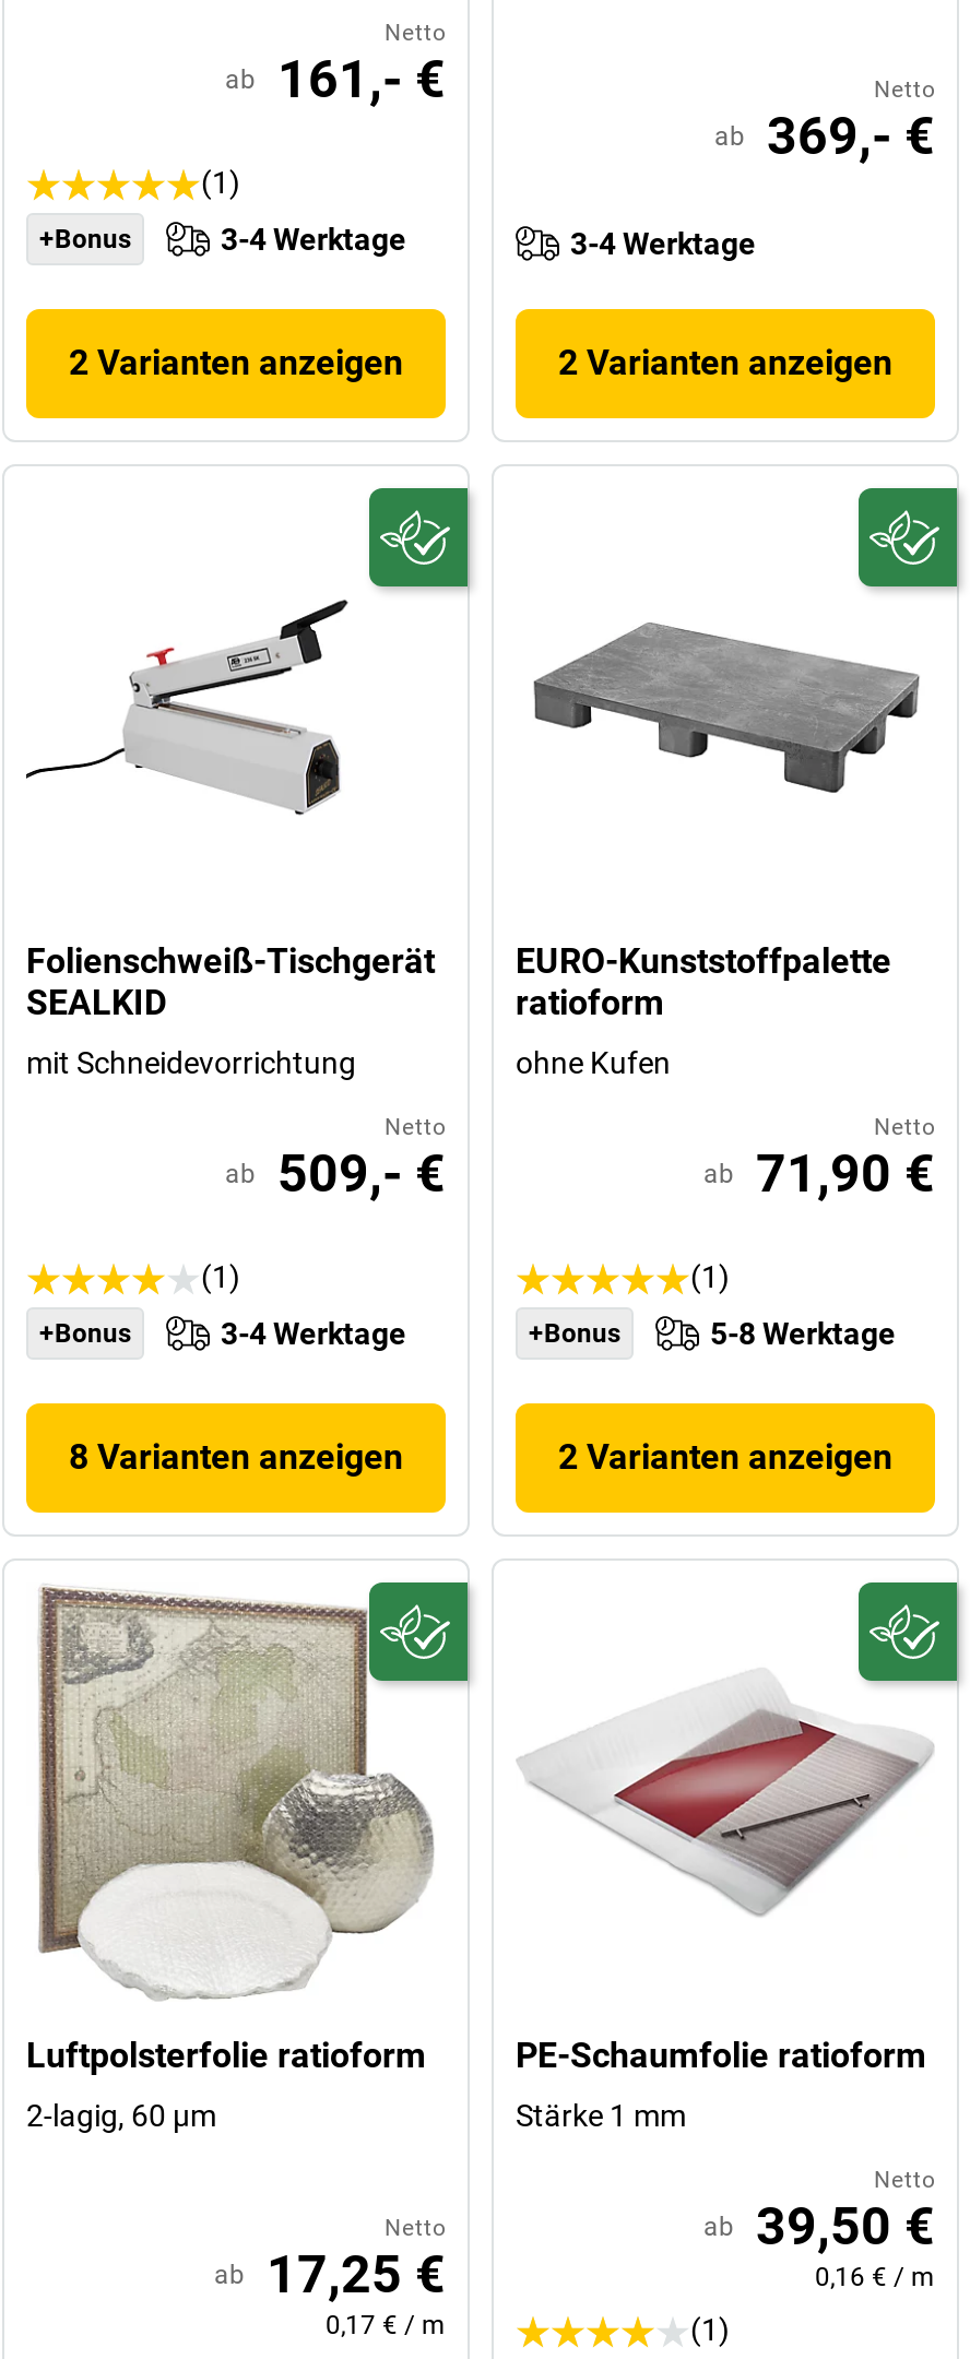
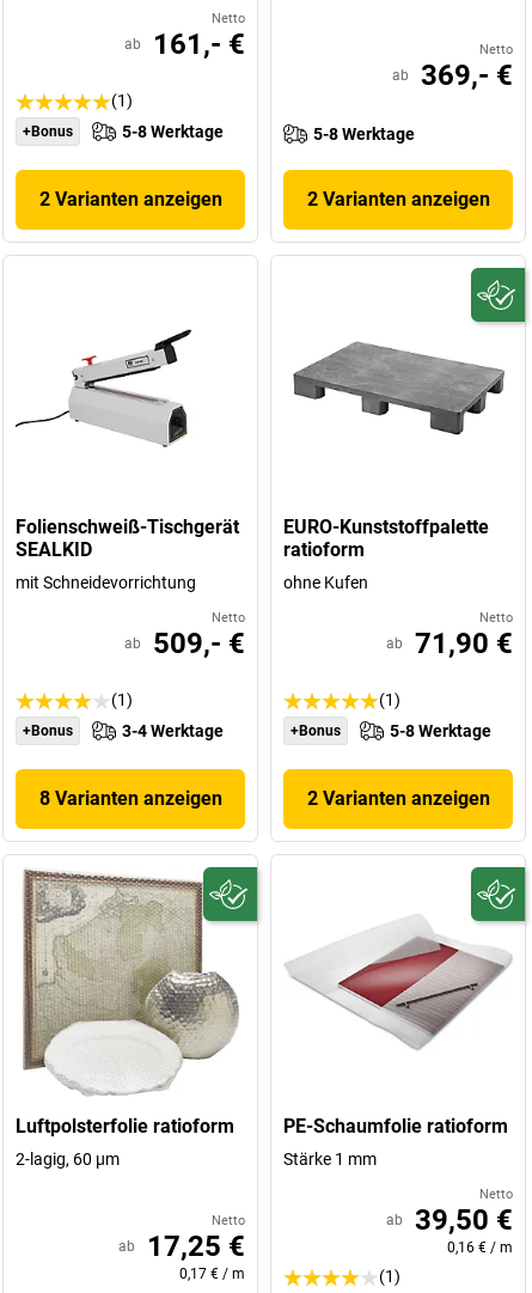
[221,223,406,258] 3-4 Werktage -> [122,122,224,142] 5-8 Werktage
[570,227,756,262] 3-4 Werktage -> [313,125,415,144] 5-8 Werktage
[367,486,472,591] [image] -> none

